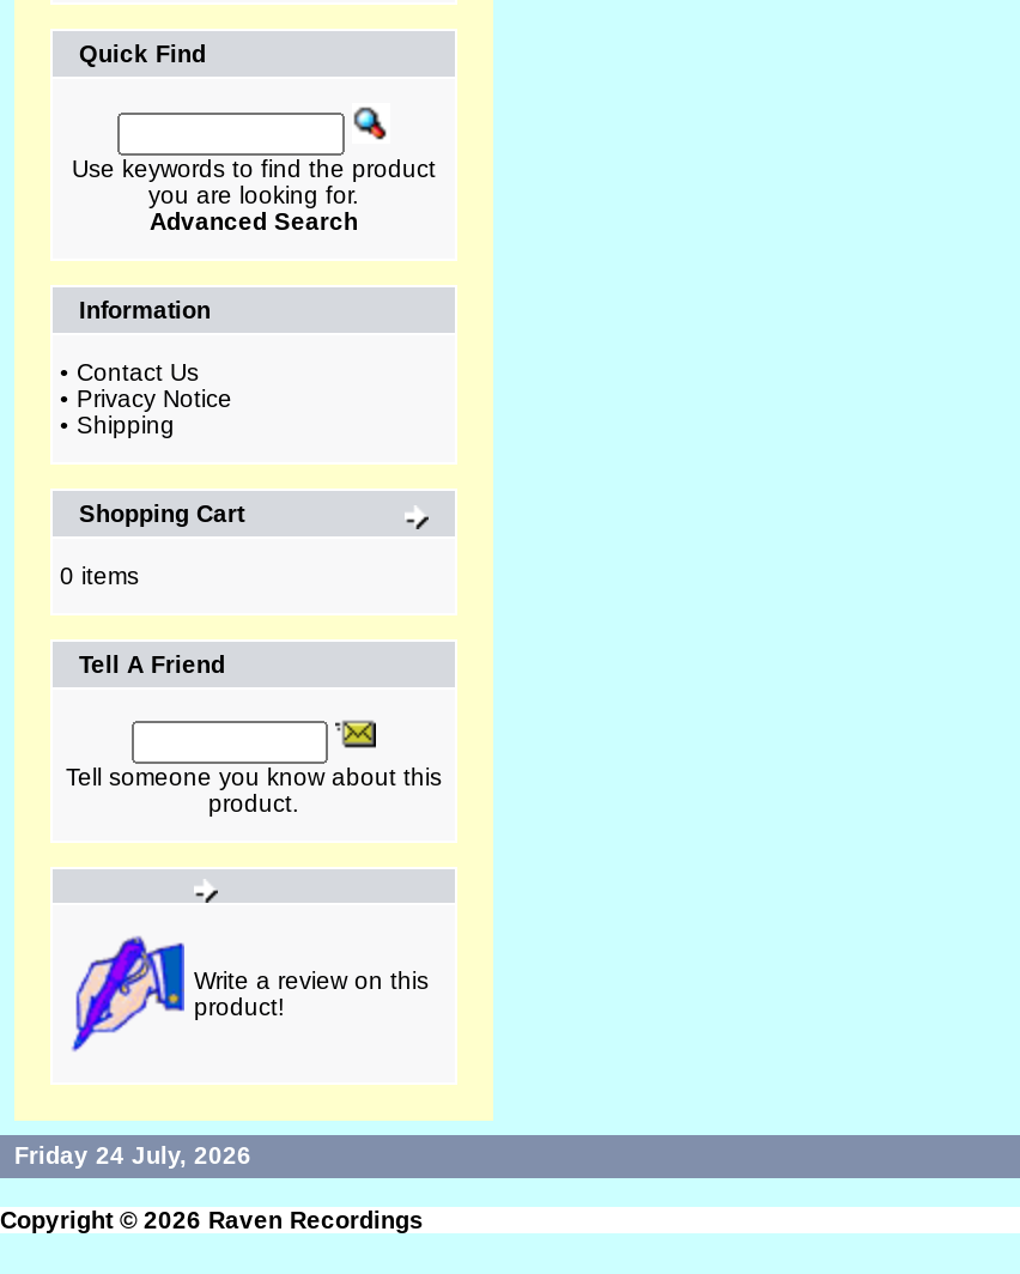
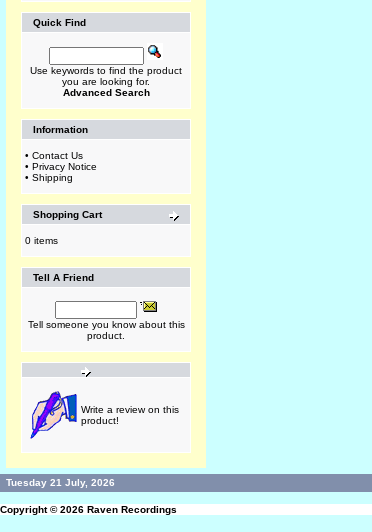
[0,1142,266,1169] Friday 24 July, 2026 -> [0,477,121,488] Tuesday 21 July, 2026

